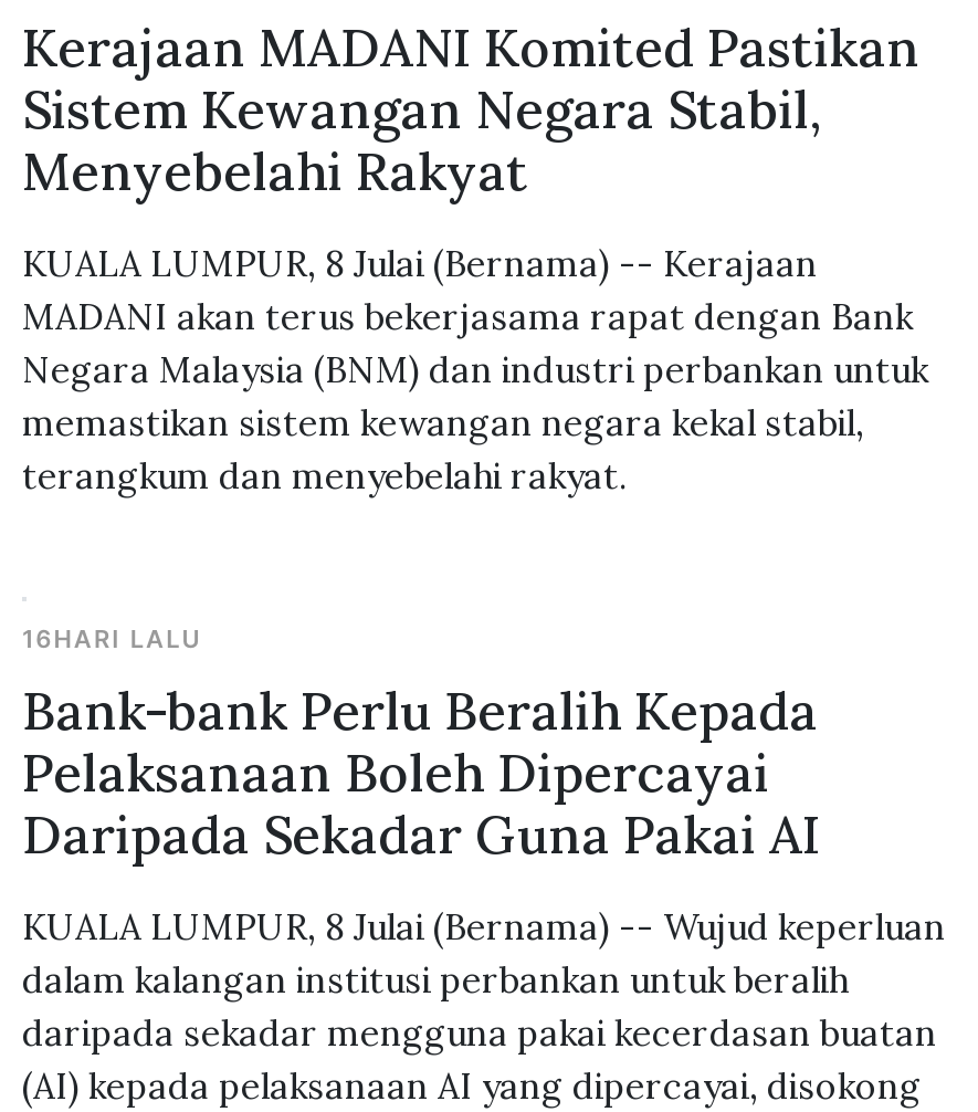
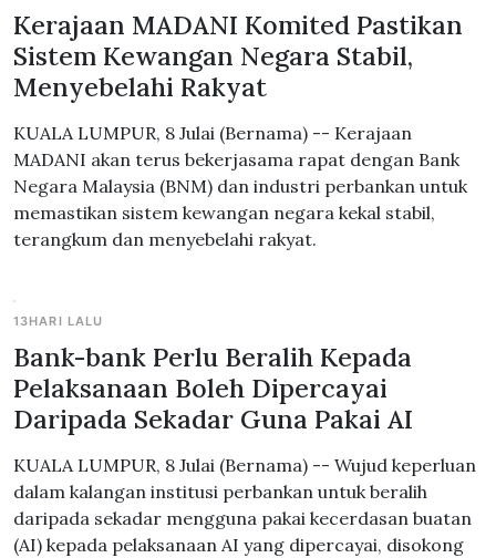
[22,623,202,654] 16HARI LALU -> [13,313,103,329] 13HARI LALU

